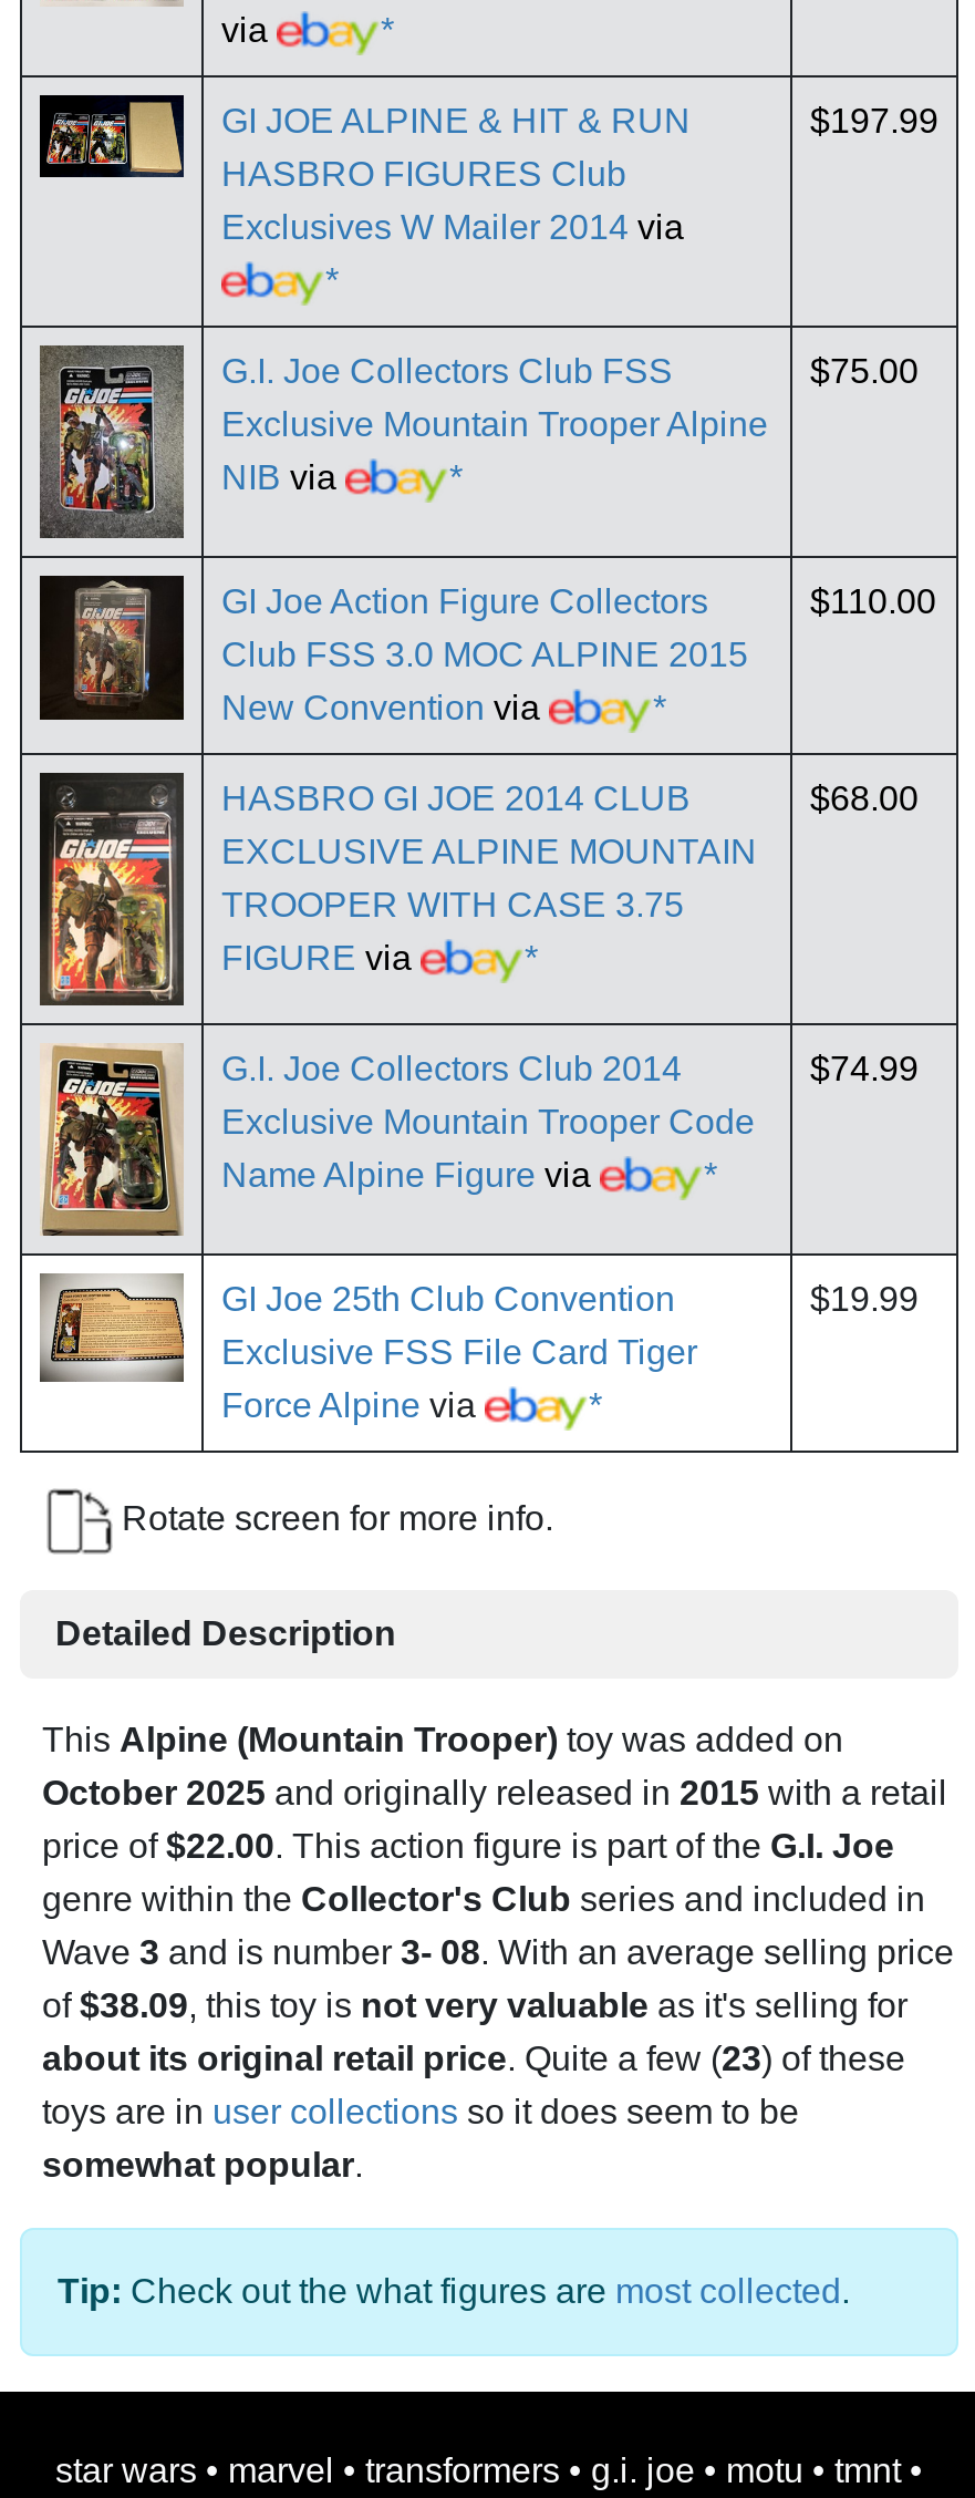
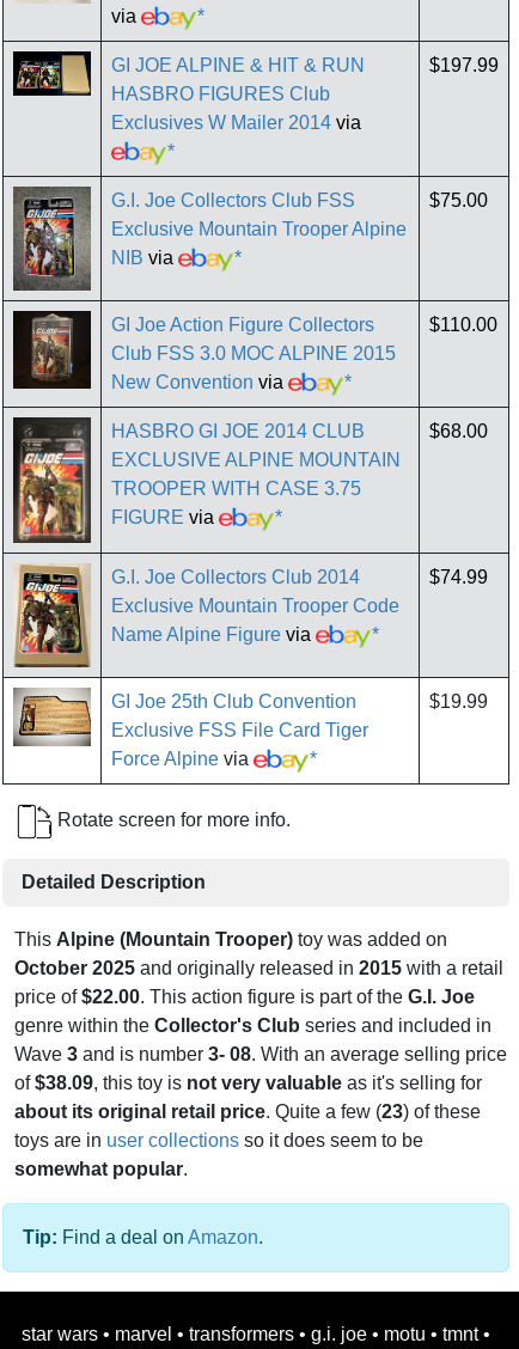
[58,2273,850,2310] Tip: Check out the what figures are most collected. -> [23,1227,263,1248] Tip: Find a deal on Amazon.

